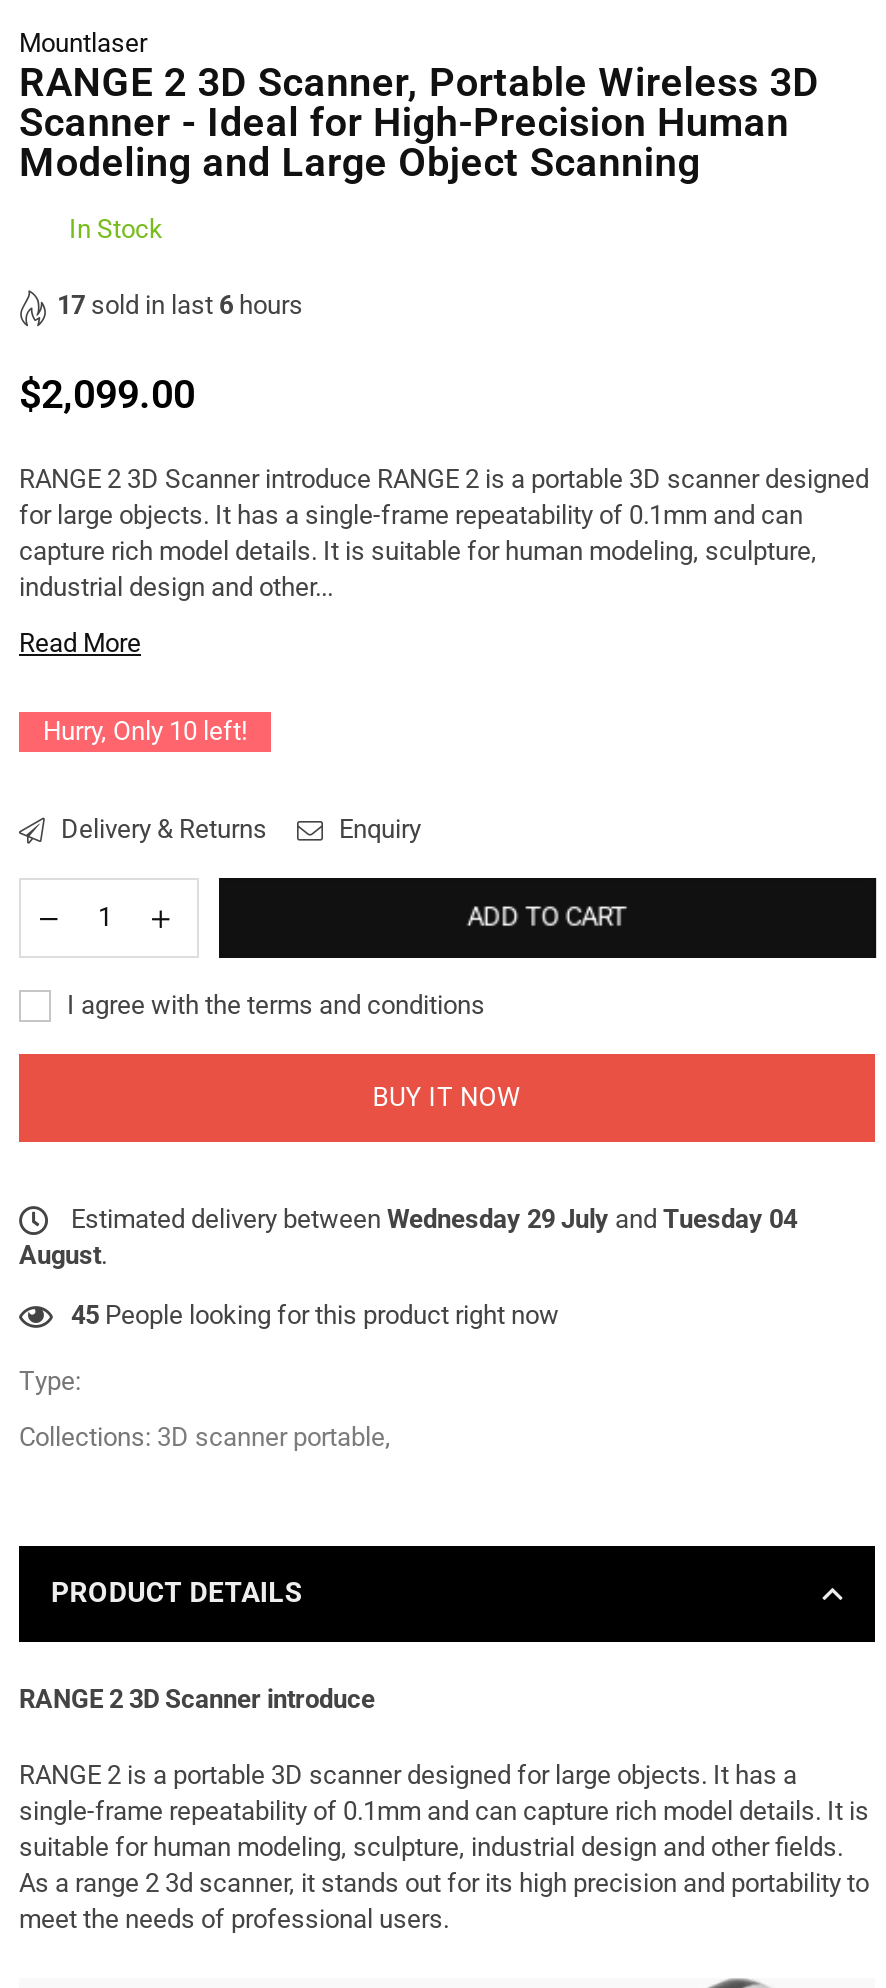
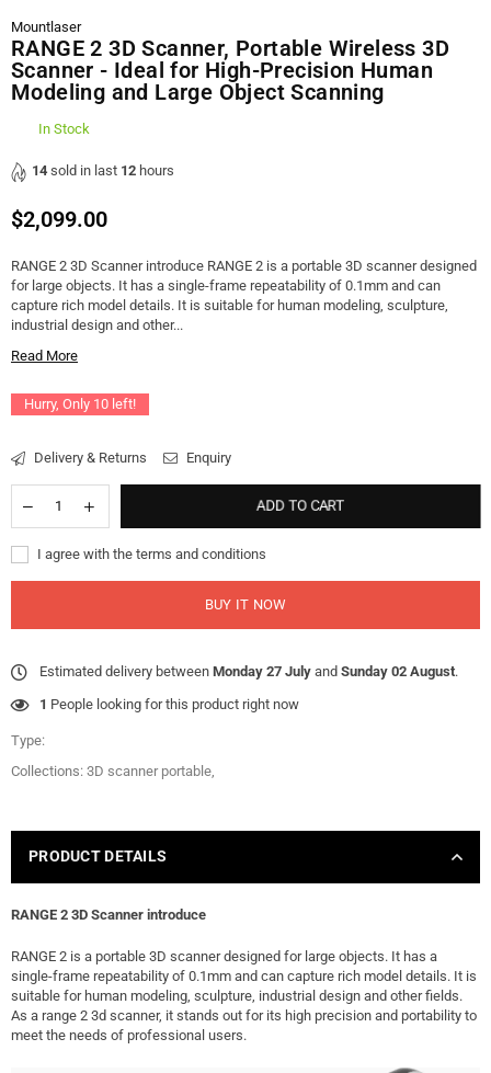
[57,290,303,320] 17 sold in last 6 hours -> [32,162,174,179] 14 sold in last 12 hours
[19,1203,797,1269] Estimated delivery between Wednesday 29 July and Tuesday 04 | August. -> [36,663,458,679] Estimated delivery between Monday 27 July and Sunday 02 August.
[71,1299,559,1329] 45 People looking for this product right now -> [39,696,299,712] 1 People looking for this product right now

